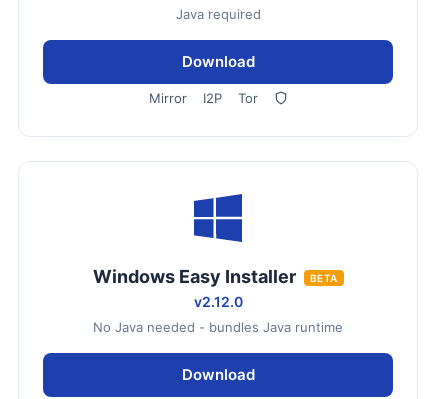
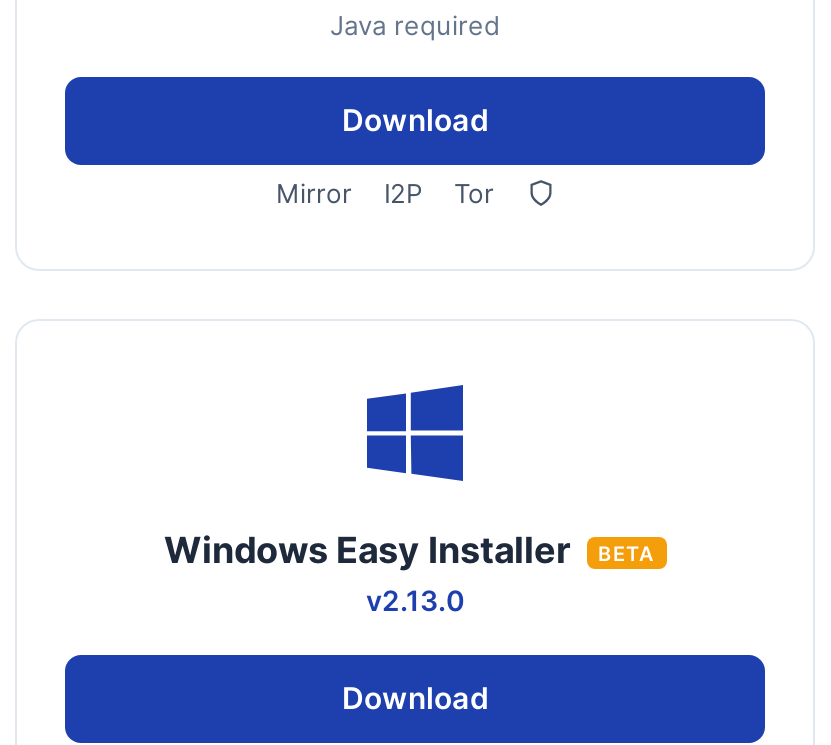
[93,293,343,335] v2.12.0 | No Java needed - bundles Java runtime -> [366,583,464,617] v2.13.0

